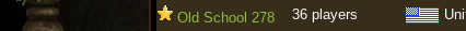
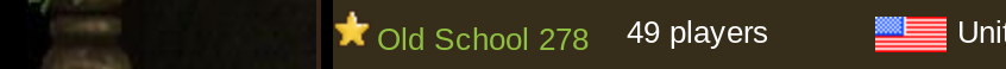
[177,6,357,26] Old School 278 36 players -> [377,14,769,57] Old School 278 49 players

